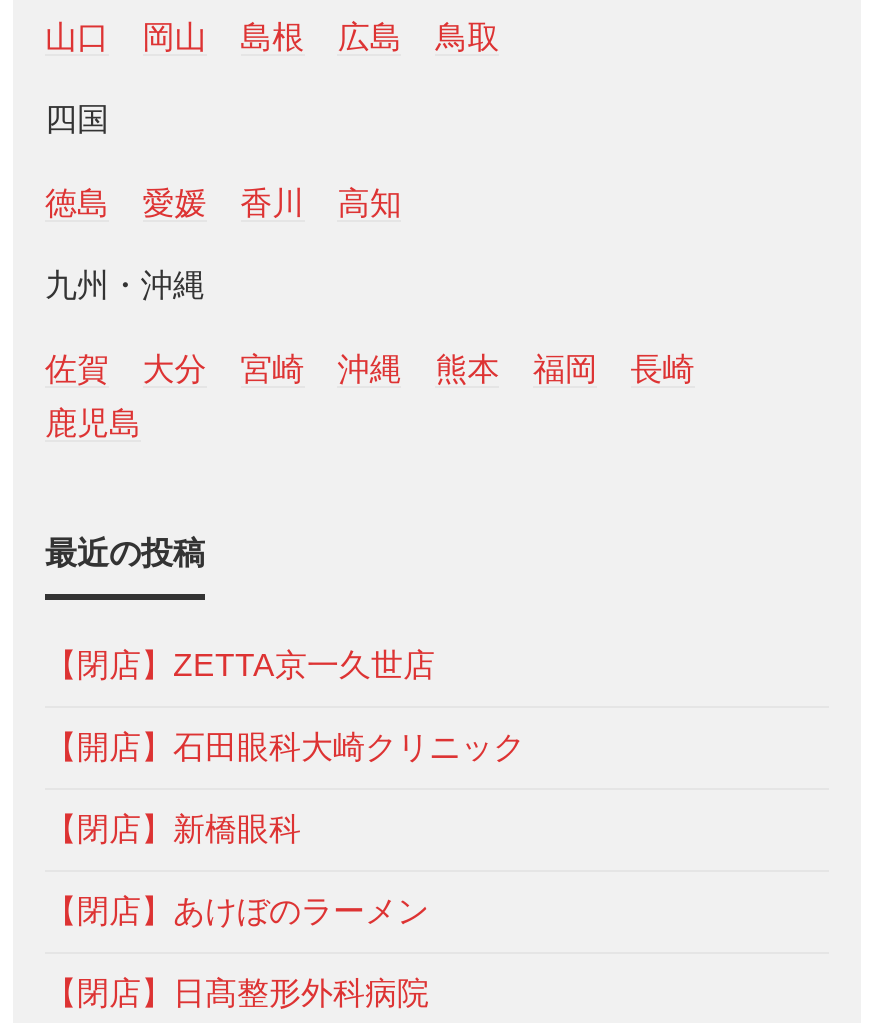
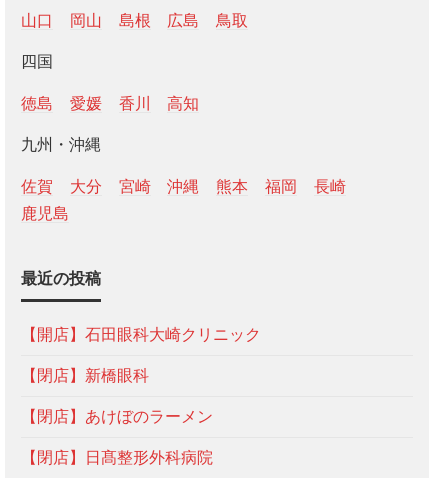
[45,647,435,681] 【閉店】ZETTA京一久世店 -> none

